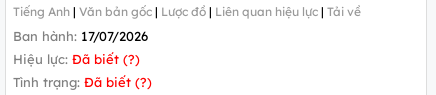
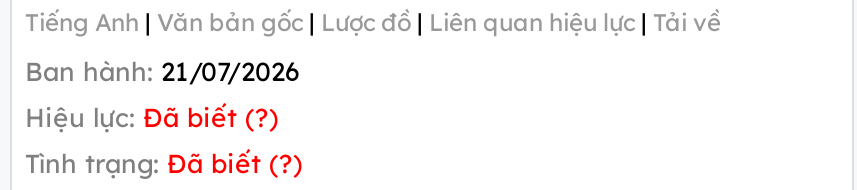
[12,28,147,44] Ban hành: 17/07/2026 -> [25,55,299,87] Ban hành: 21/07/2026

